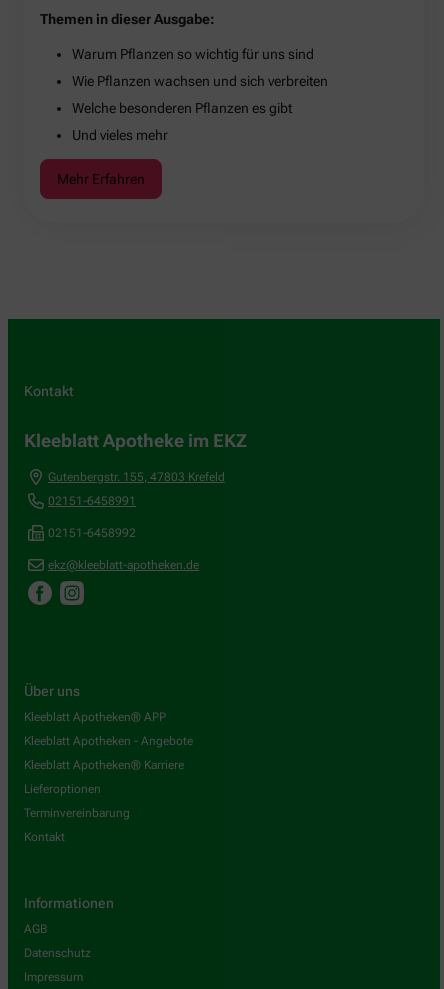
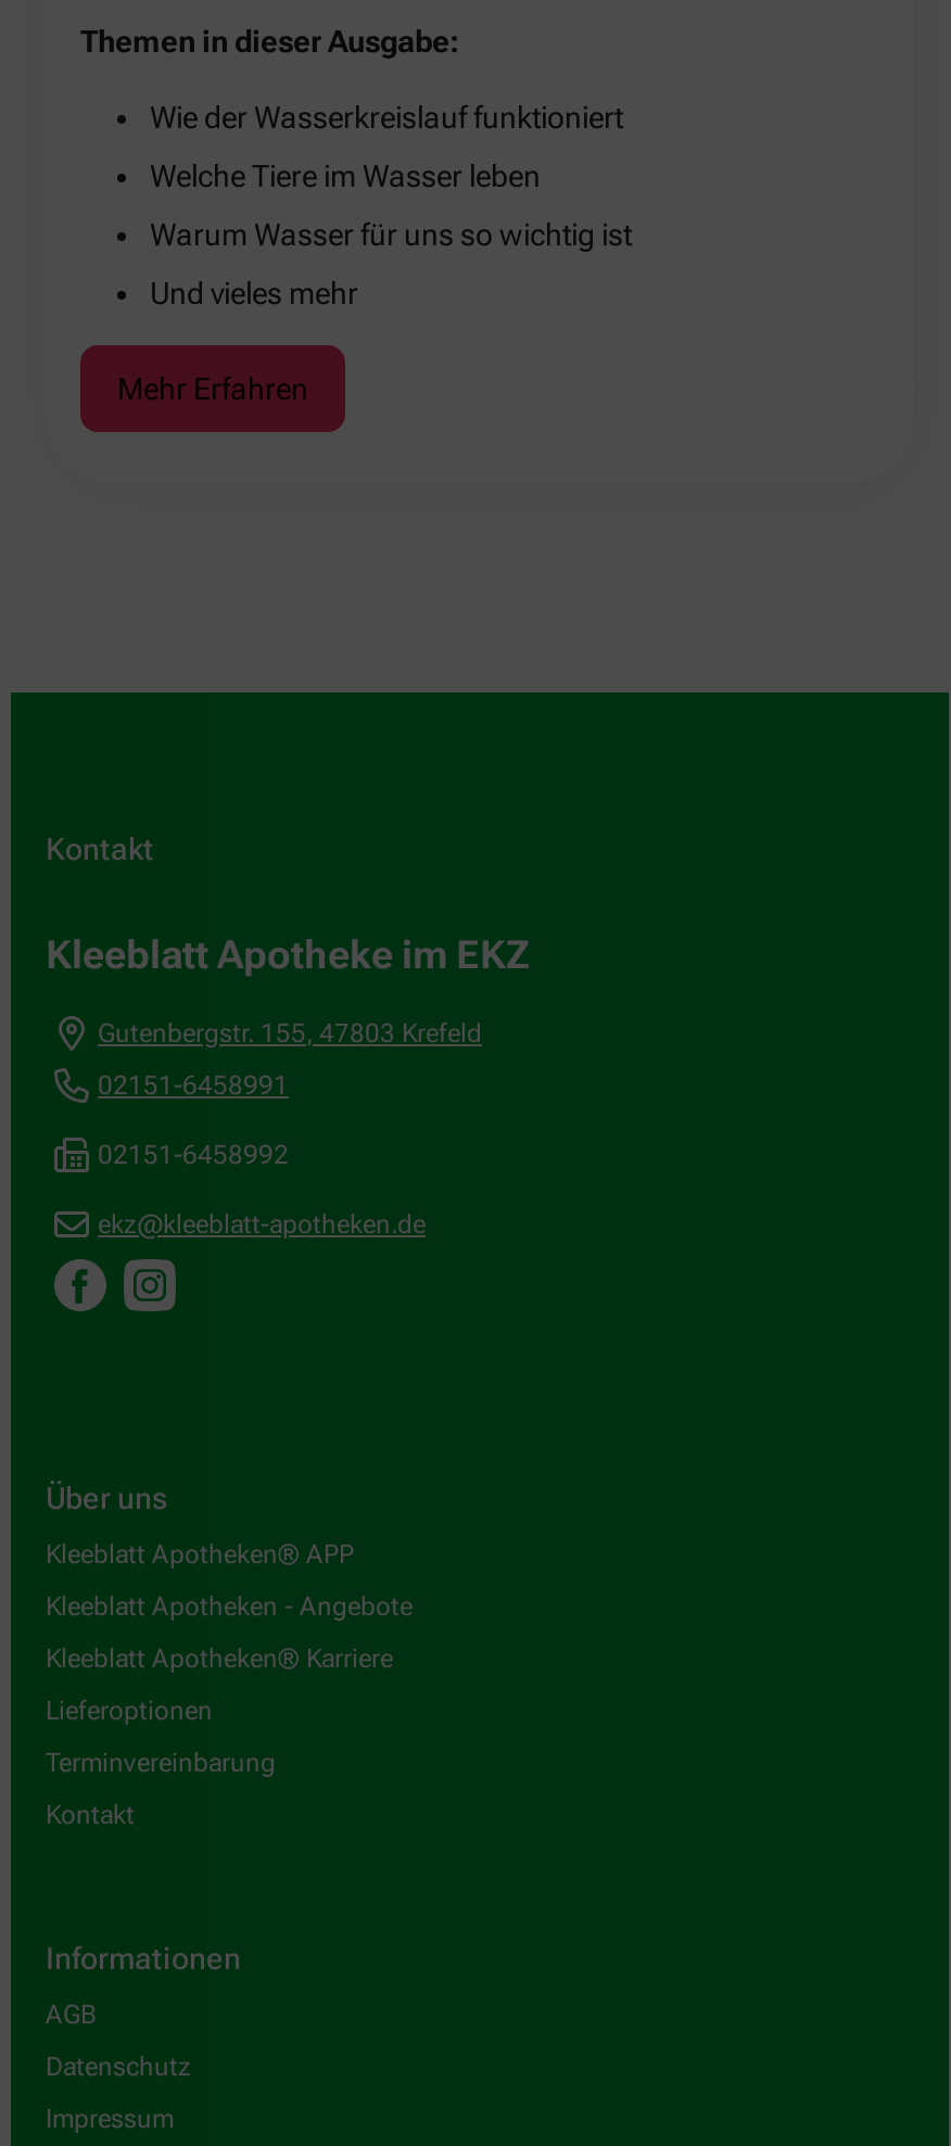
[72,46,314,62] Warum Pflanzen so wichtig für uns sind -> [150,99,623,134] Wie der Wasserkreislauf funktioniert
[72,73,328,89] Wie Pflanzen wachsen und sich verbreiten -> [150,158,541,193] Welche Tiere im Wasser leben
[72,100,292,116] Welche besonderen Pflanzen es gibt -> [150,216,632,251] Warum Wasser für uns so wichtig ist

